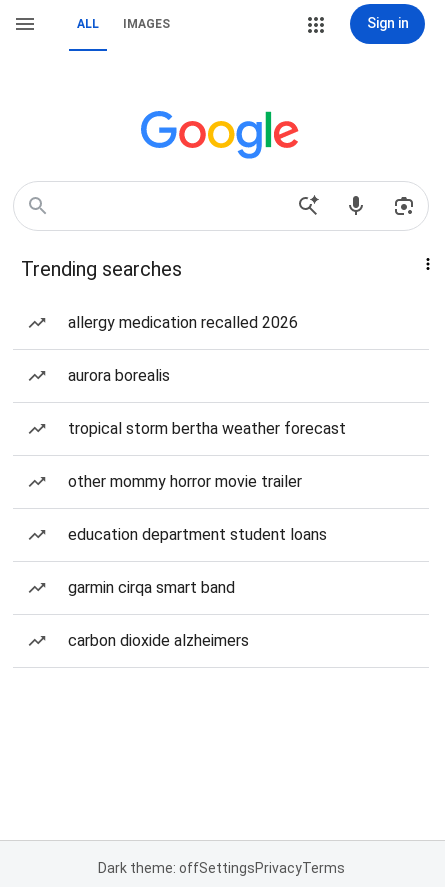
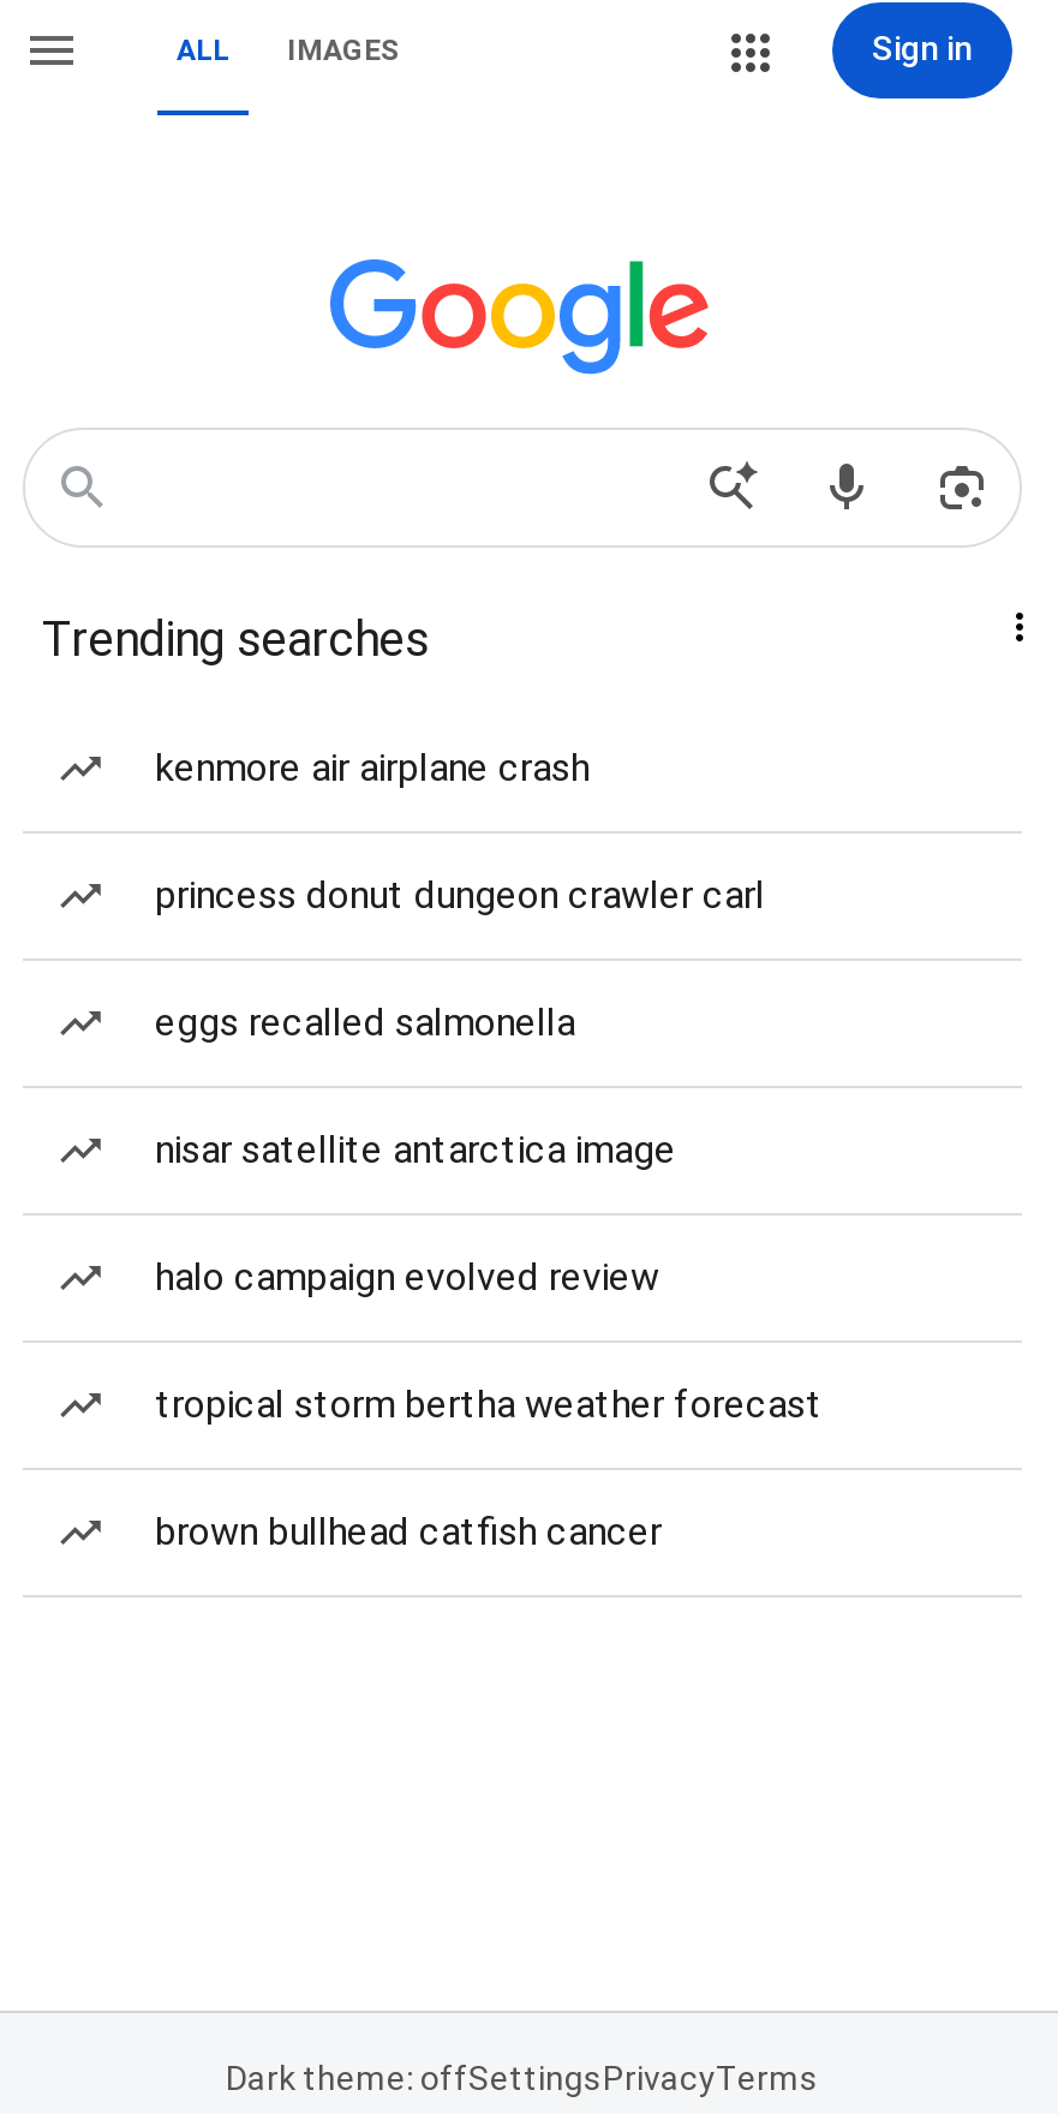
[68,313,298,385] allergy medication recalled 2026 | aurora borealis -> [155,745,765,1300] kenmore air airplane crash | princess donut dungeon crawler carl | eggs recalled salmonella | nisar satellite antarctica image | halo campaign evolved review
moved [68,419,346,438] -> [155,1381,823,1427]: tropical storm bertha weather forecast
[68,472,327,650] other mommy horror movie trailer | education department student loans | garmin cirqa smart band | carbon dioxide alzheimers -> [155,1509,662,1554] brown bullhead catfish cancer

